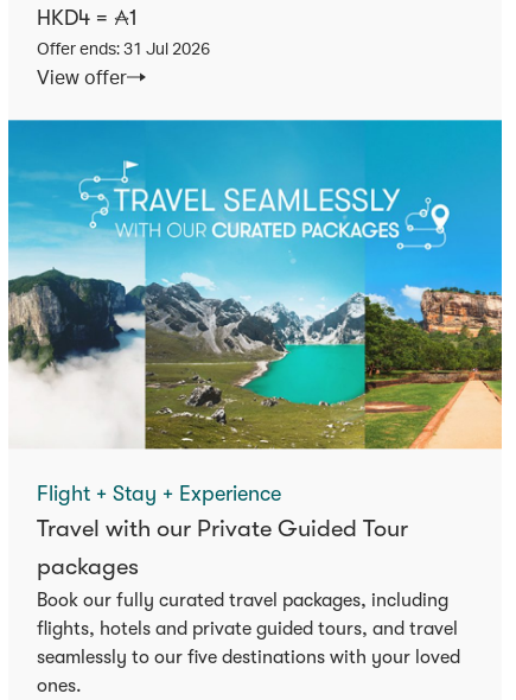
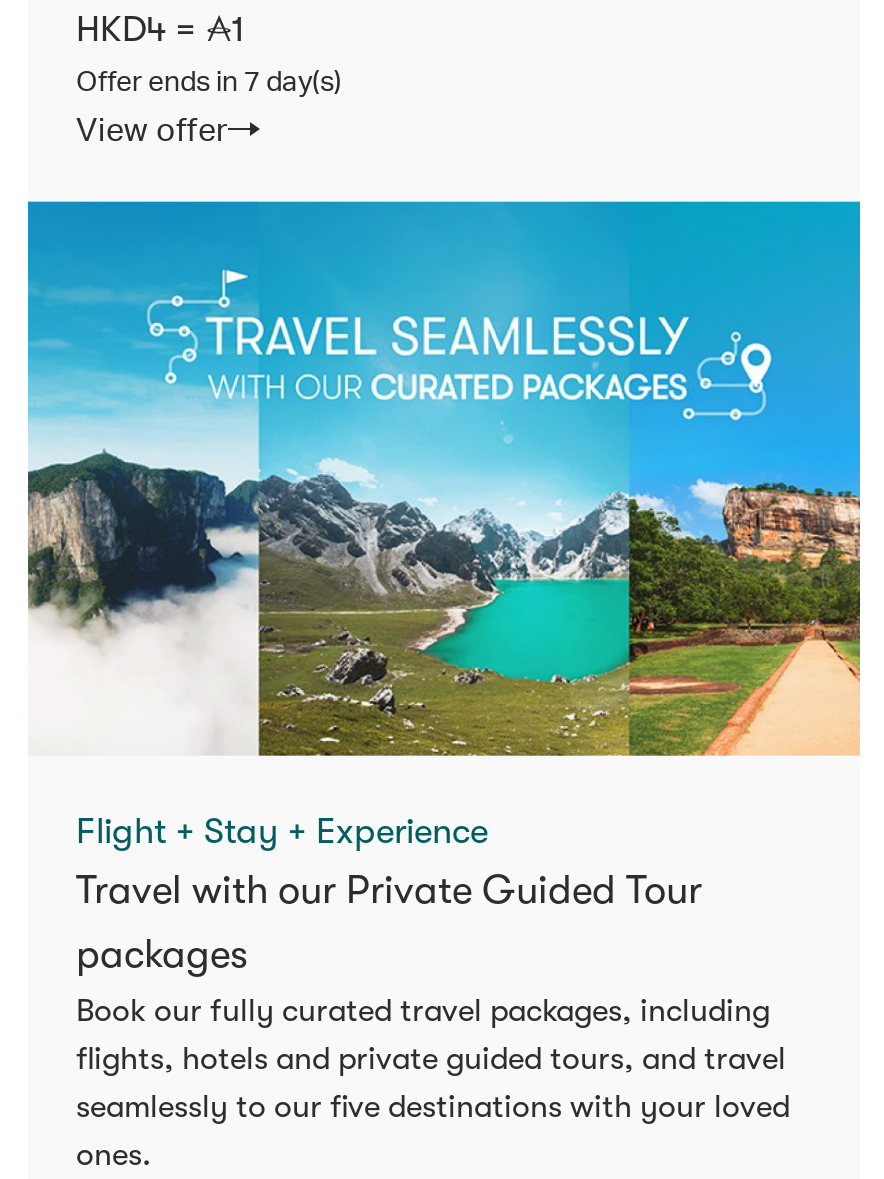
[37,38,210,58] Offer ends: 31 Jul 2026 -> [76,63,342,97] Offer ends in 7 day(s)

